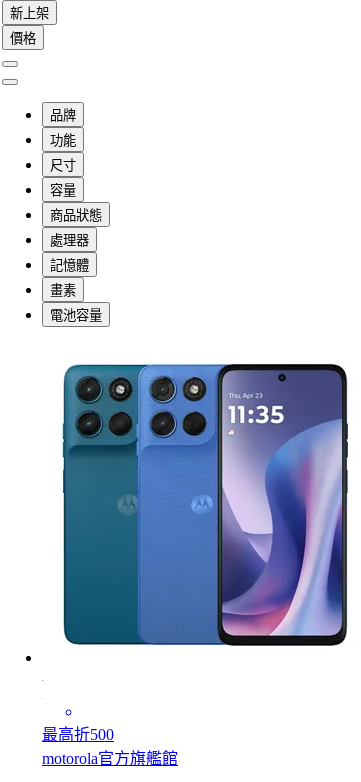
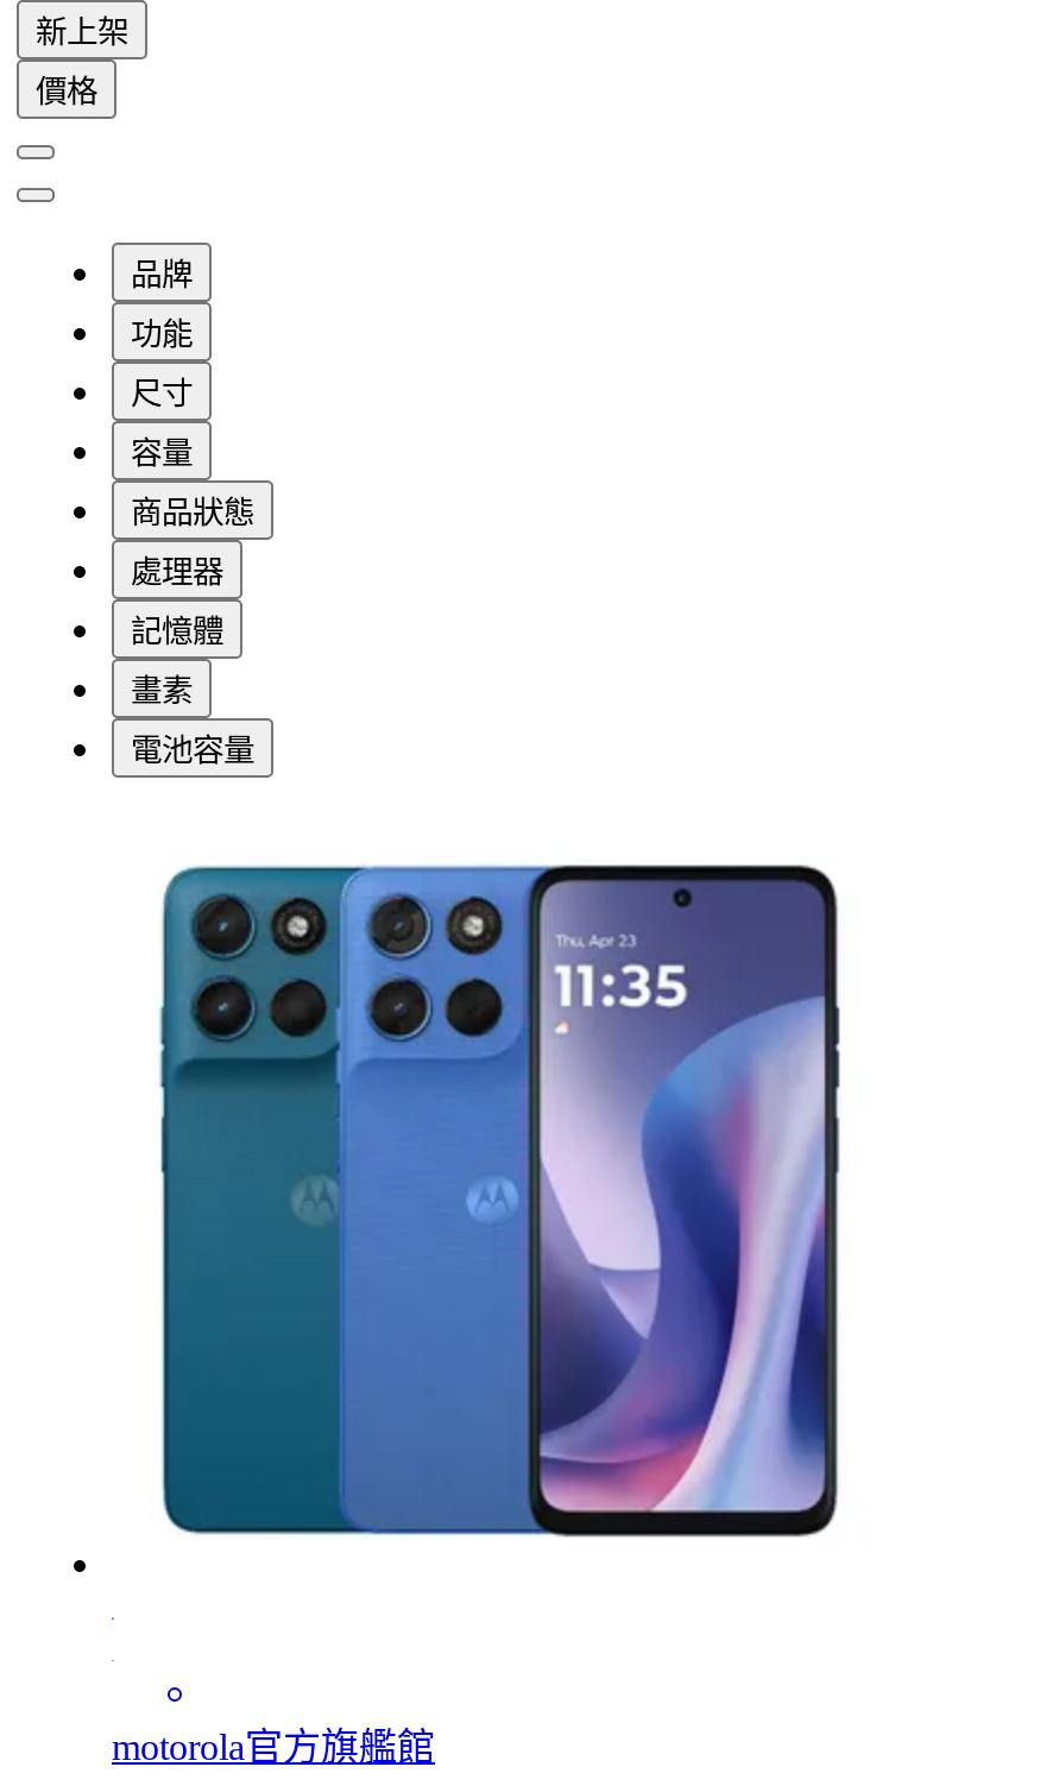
[42,726,114,743] 最高折500 -> none

